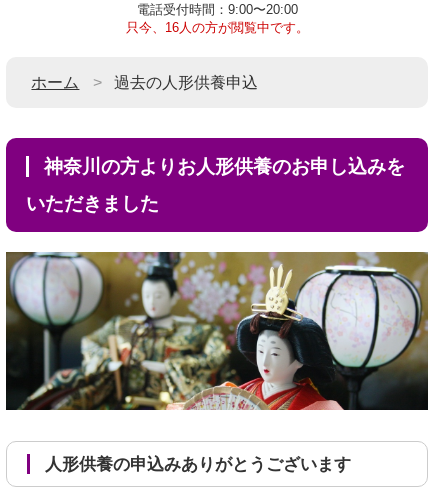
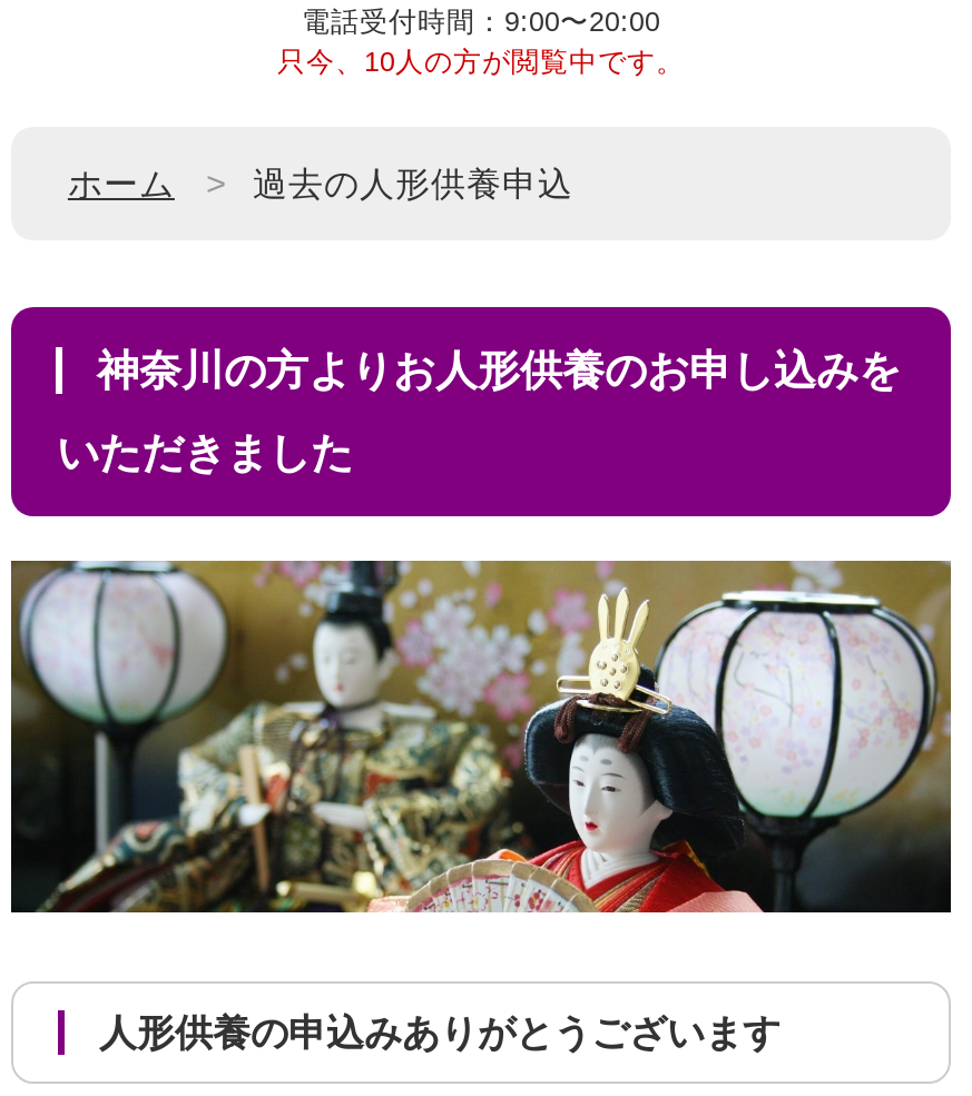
[125,21,308,35] 只今、16人の方が閲覧中です。 -> [277,48,685,79] 只今、10人の方が閲覧中です。

